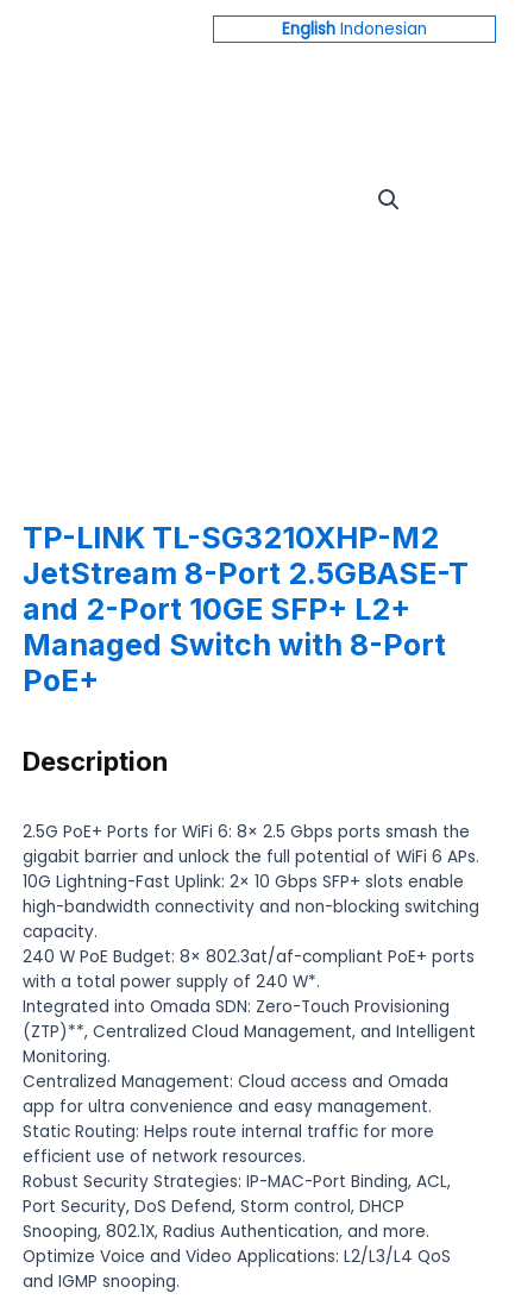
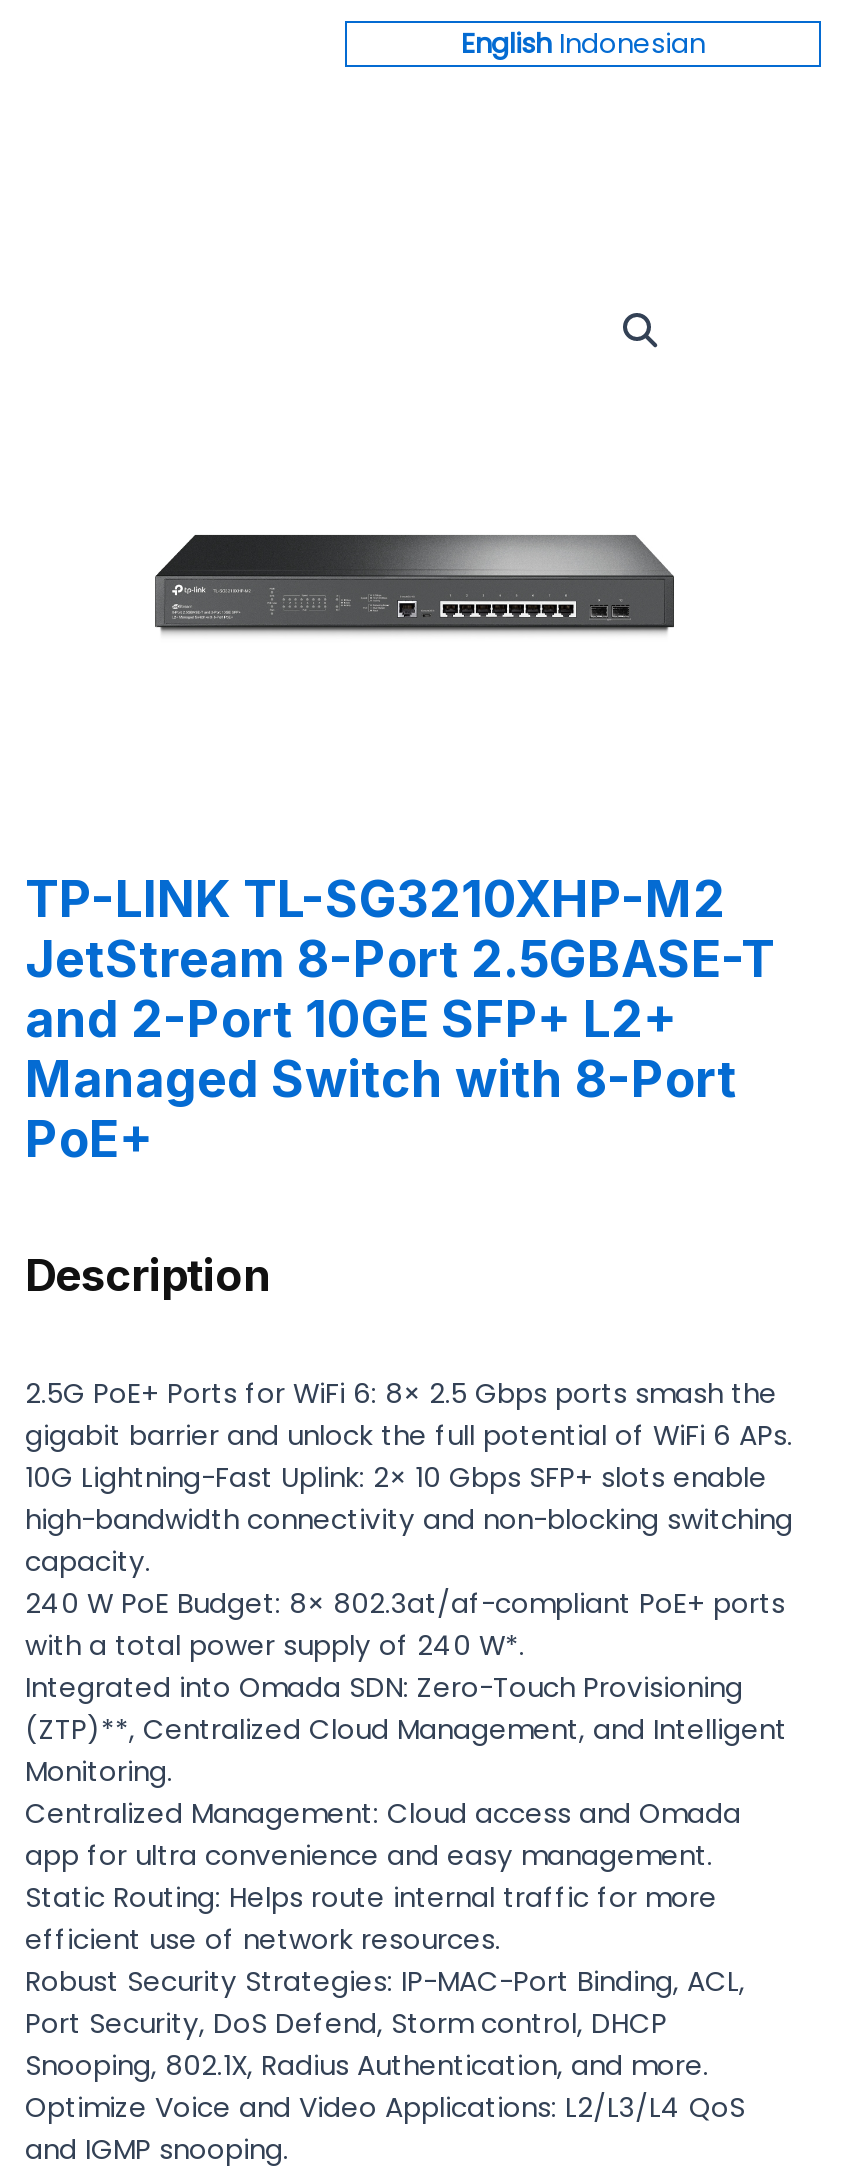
none -> [153,533,677,635] [image]

